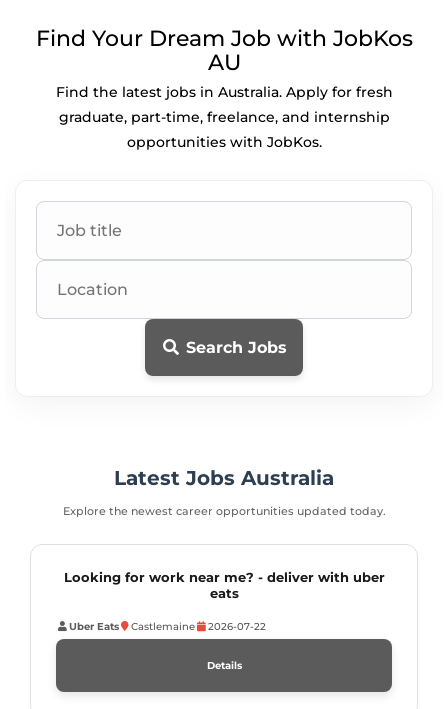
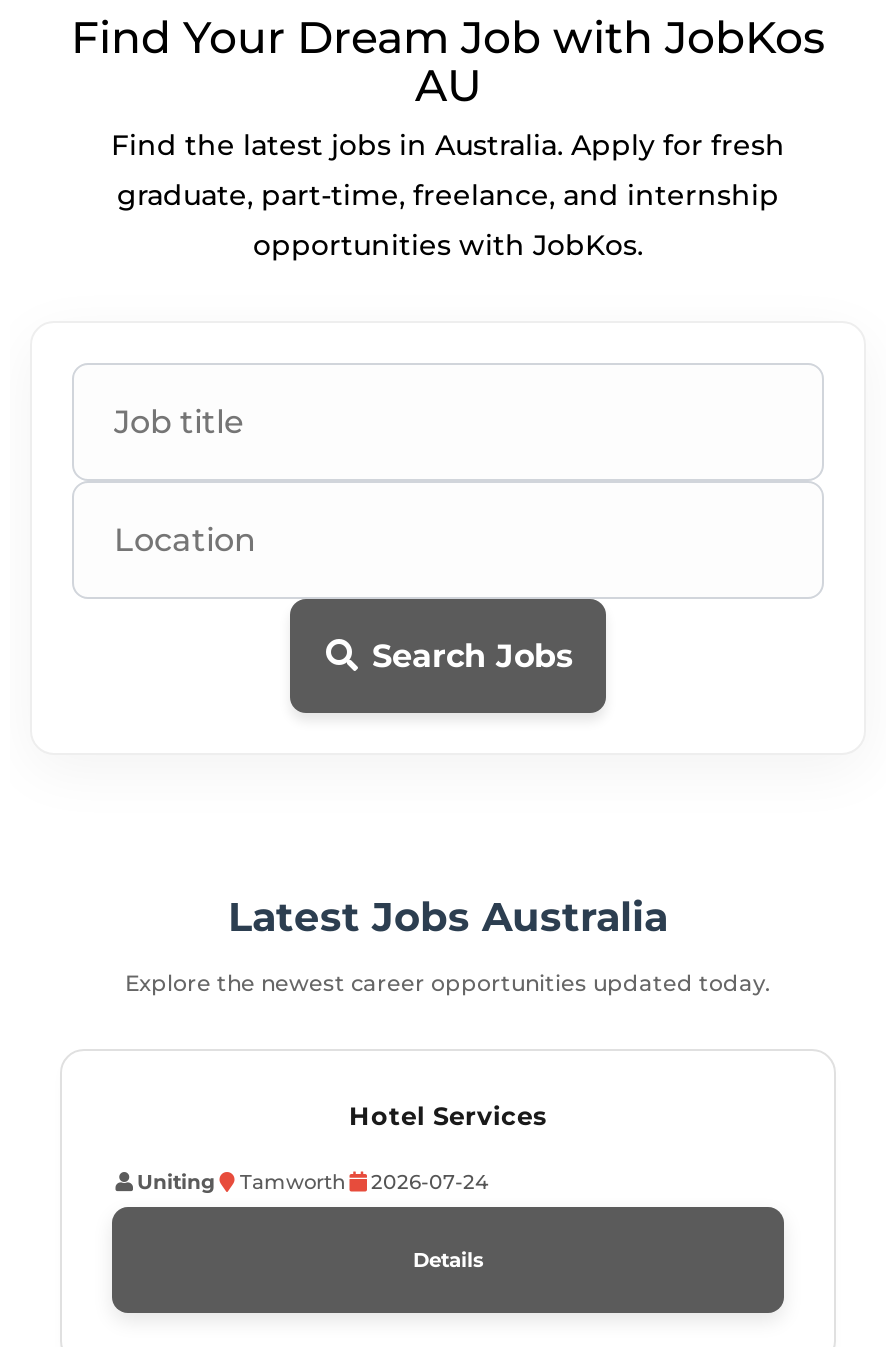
[63,570,384,601] Looking for work near me? - deliver with uber | eats -> [349,1101,547,1131] Hotel Services
[68,620,265,633] Uber Eats | Castlemaine | 2026-07-22 -> [137,1169,489,1195] Uniting | Tamworth | 2026-07-24

